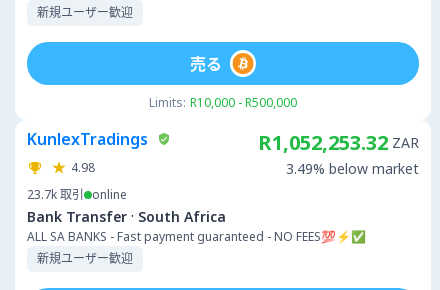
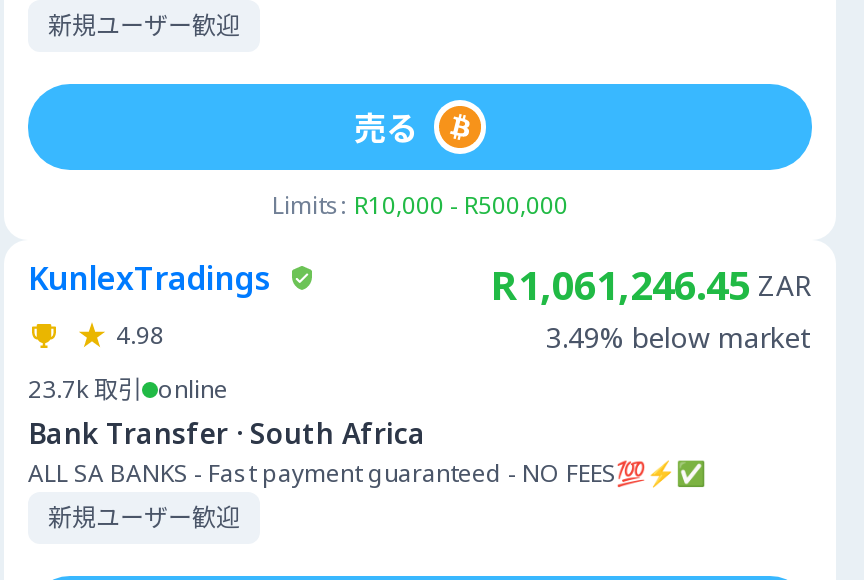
[258,129,419,156] R1,052,253.32 ZAR -> [490,258,812,312] R1,061,246.45 ZAR

